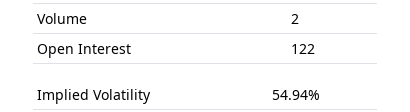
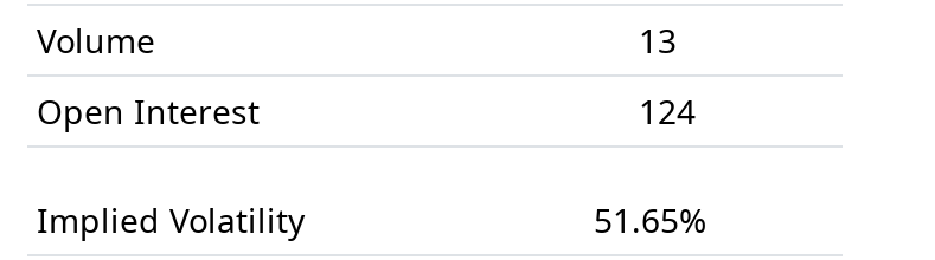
[291,9,299,28] 2 -> [639,17,677,62] 13
[291,39,315,58] 122 -> [639,88,696,133] 124
[272,85,320,104] 54.94% -> [594,197,707,242] 51.65%

